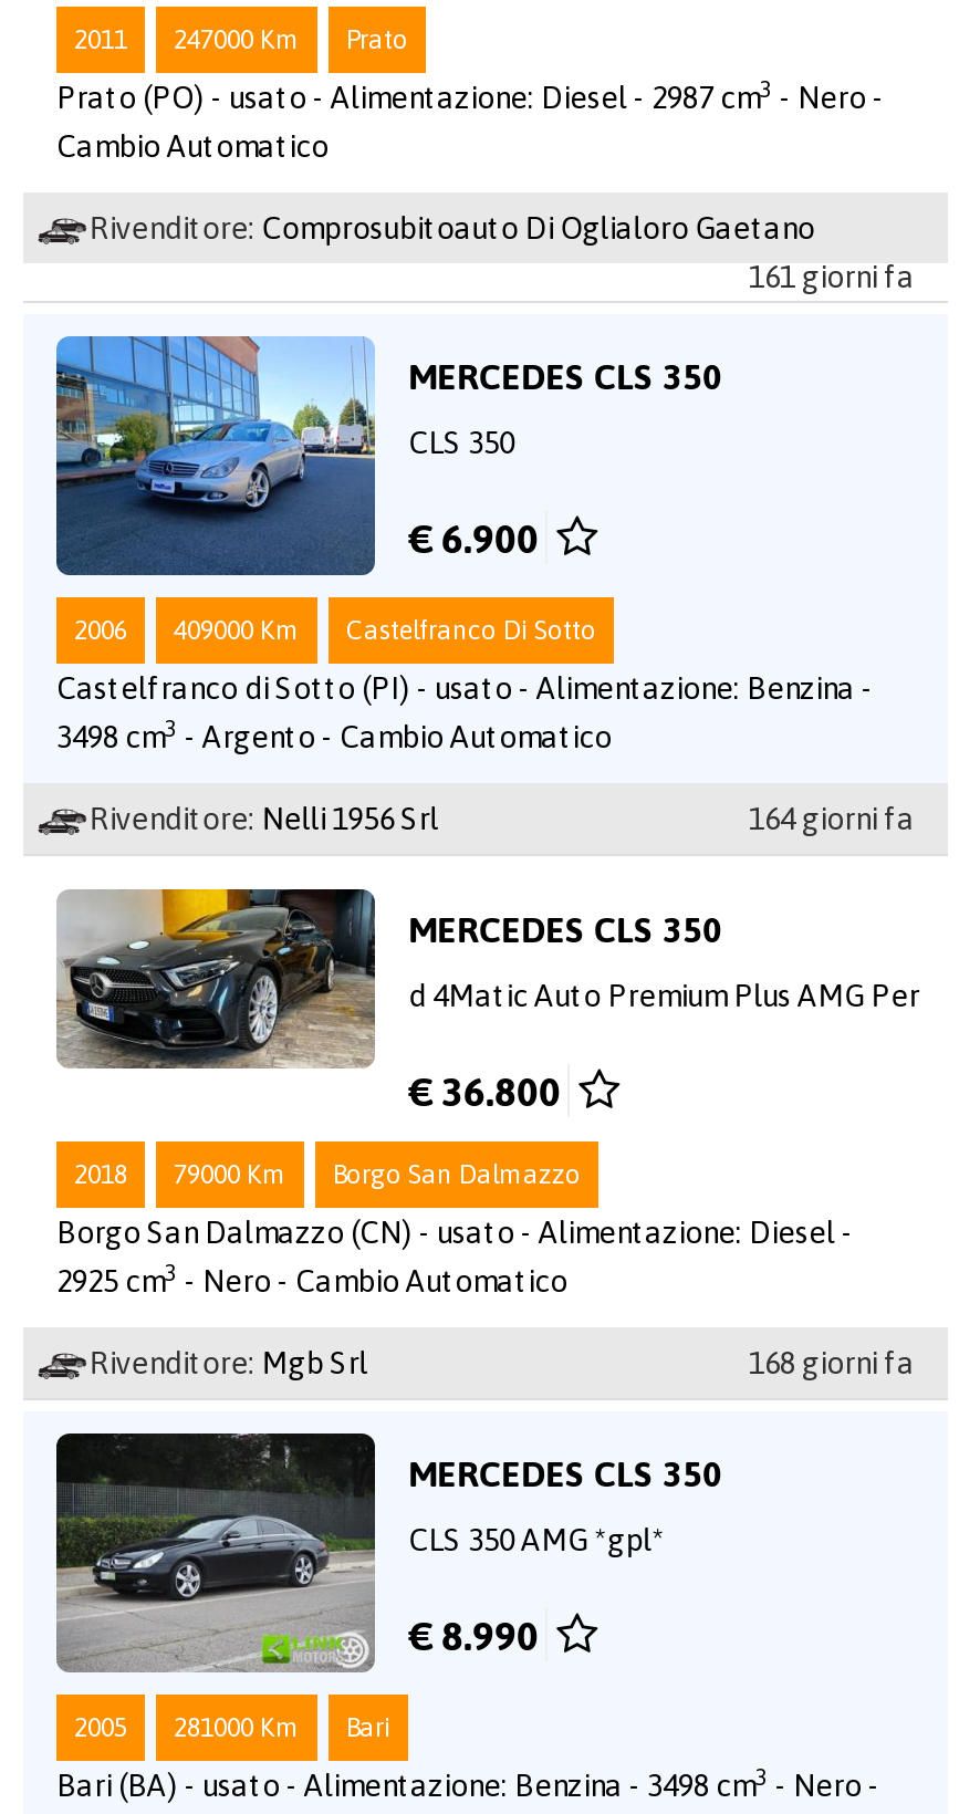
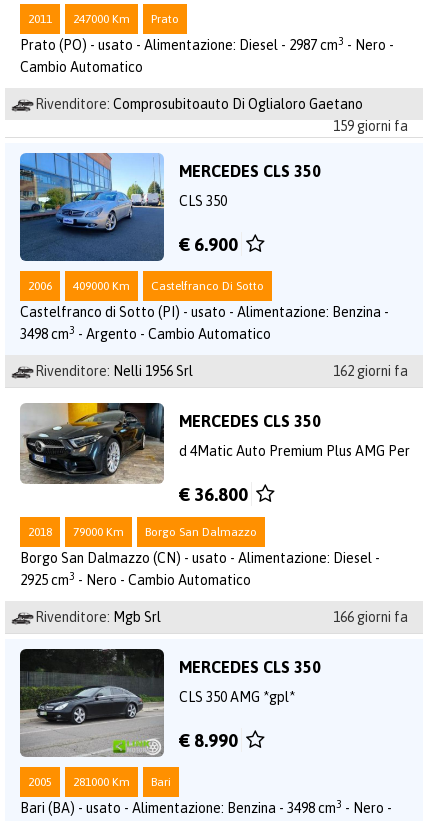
[749,260,915,295] 161 giorni fa -> [333,118,408,134] 159 giorni fa
[749,801,915,837] 164 giorni fa -> [333,363,408,379] 162 giorni fa
[749,1346,915,1381] 168 giorni fa -> [333,609,408,625] 166 giorni fa

